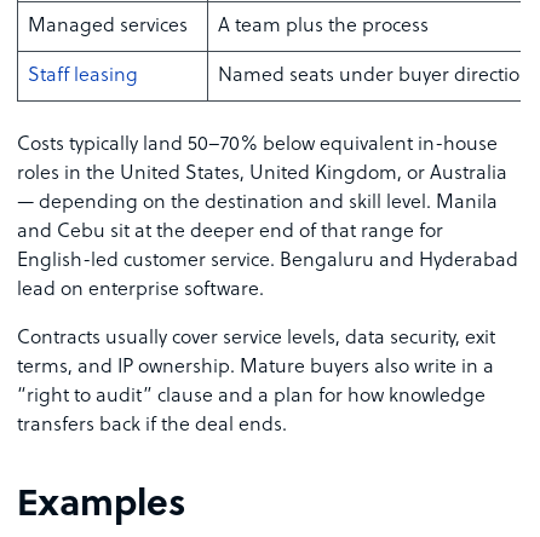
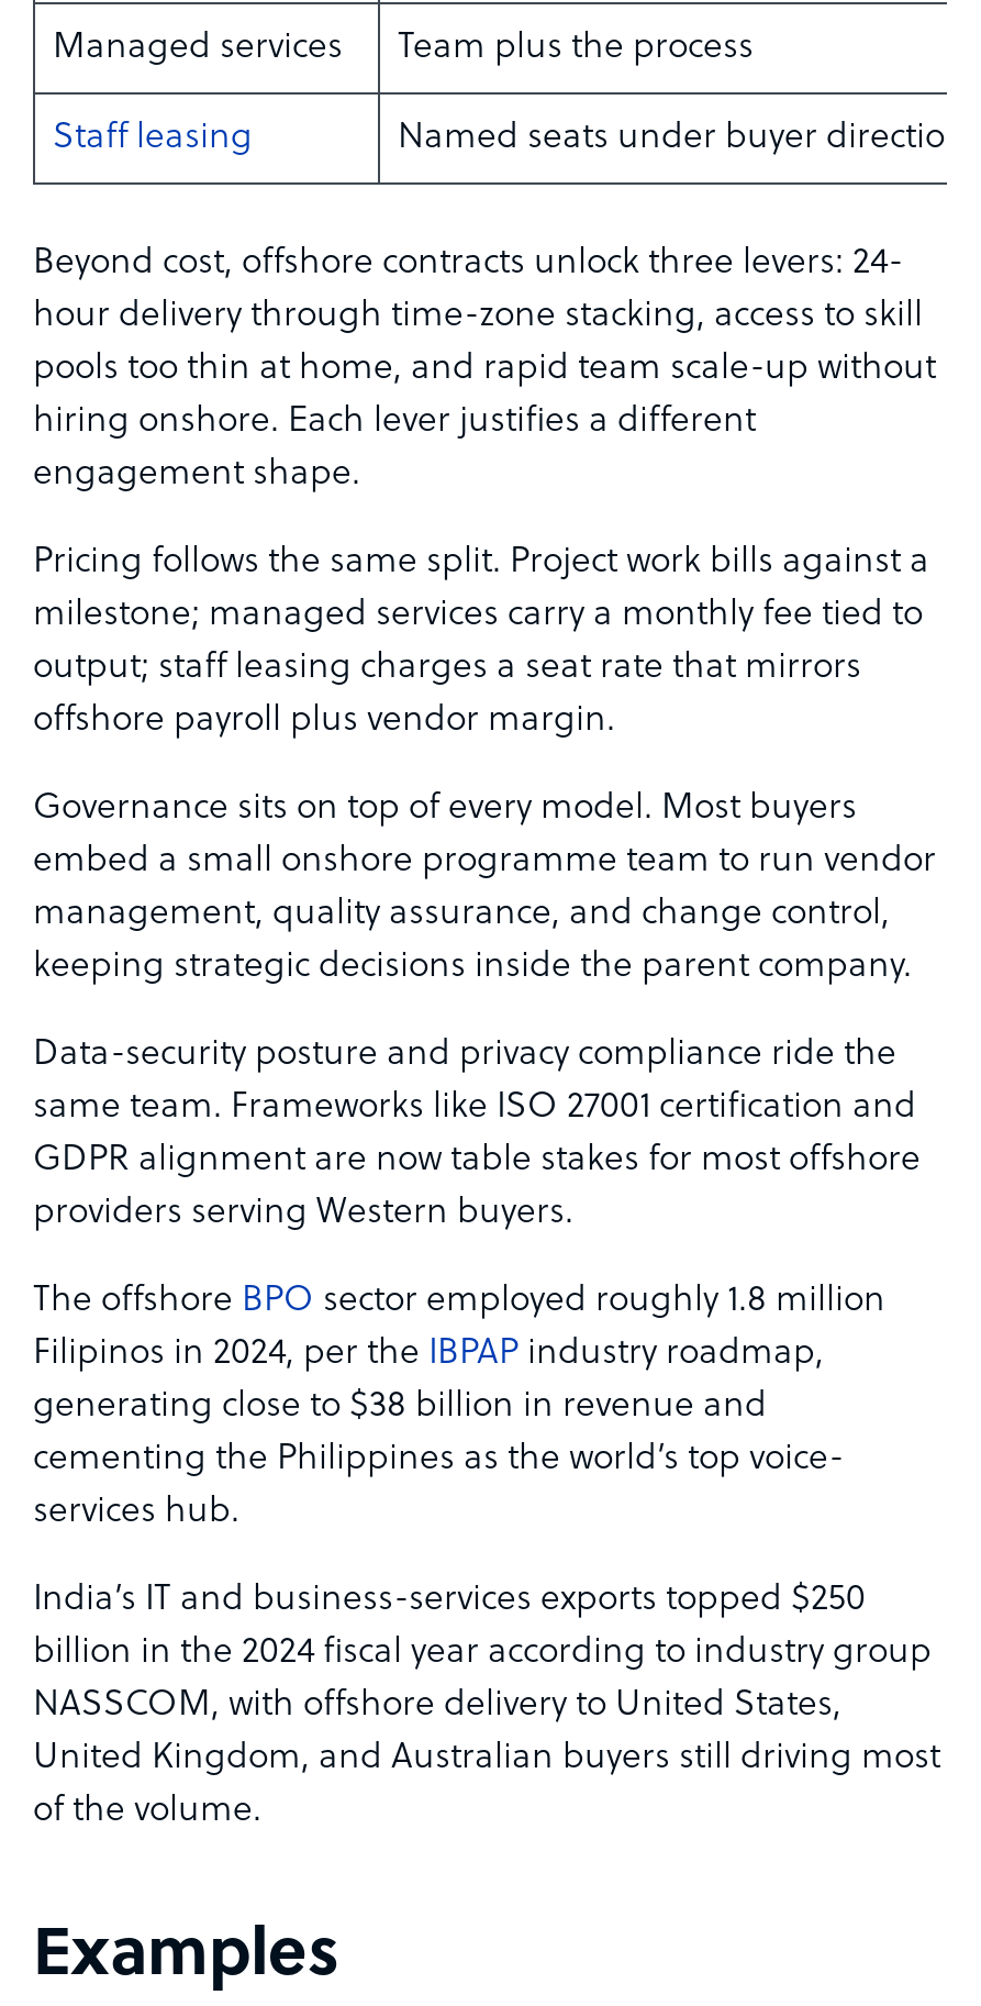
[218,16,429,37] A team plus the process -> [398,29,754,68] Team plus the process
[17,134,518,437] Costs typically land 50–70% below equivalent in-house | roles in the United States, United Kingdom, or Australia | — depending on the destination and skill level. Manila | and Cebu sit at the deeper end of that range for | English-led customer service. Bengaluru and Hyderabad | lead on enterprise software. | Contracts usually cover service levels, data security, exit | terms, and IP ownership. Mature buyers also write in a | “right to audit” clause and a plan for how knowledge | transfers back if the deal ends. -> [33,244,940,1831] Beyond cost, offshore contracts unlock three levers: 24- | hour delivery through time-zone stacking, access to skill | pools too thin at home, and rapid team scale-up without | hiring onshore. Each lever justifies a different | engagement shape. | Pricing follows the same split. Project work bills against a | milestone; managed services carry a monthly fee tied to | output; staff leasing charges a seat rate that mirrors | offshore payroll plus vendor margin. | Governance sits on top of every model. Most buyers | embed a small onshore programme team to run vendor | management, quality assurance, and change control, | keeping strategic decisions inside the parent company. | Data-security posture and privacy compliance ride the | same team. Frameworks like ISO 27001 certification and | GDPR alignment are now table stakes for most offshore | providers serving Western buyers. | The offshore BPO sector employed roughly 1.8 million | Filipinos in 2024, per the IBPAP industry roadmap, | generating close to $38 billion in revenue and | cementing the Philippines as the world’s top voice- | services hub. | India’s IT and business-services exports topped $250 | billion in the 2024 fiscal year according to industry group | NASSCOM, with offshore delivery to United States, | United Kingdom, and Australian buyers still driving most | of the volume.

